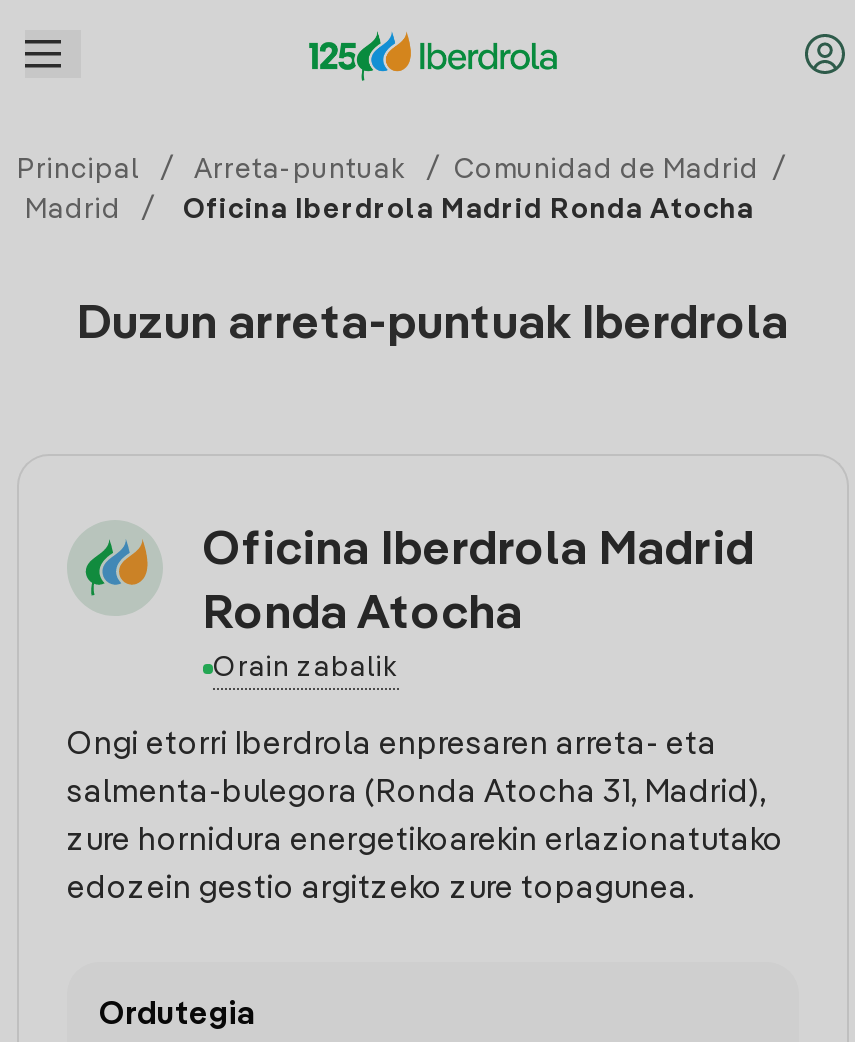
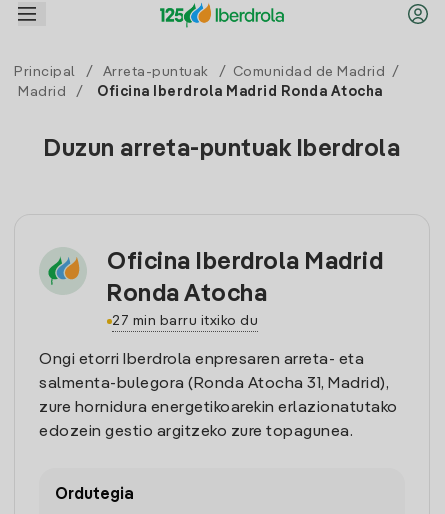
[213,654,398,682] Orain zabalik -> [112,314,258,328] 27 min barru itxiko du

